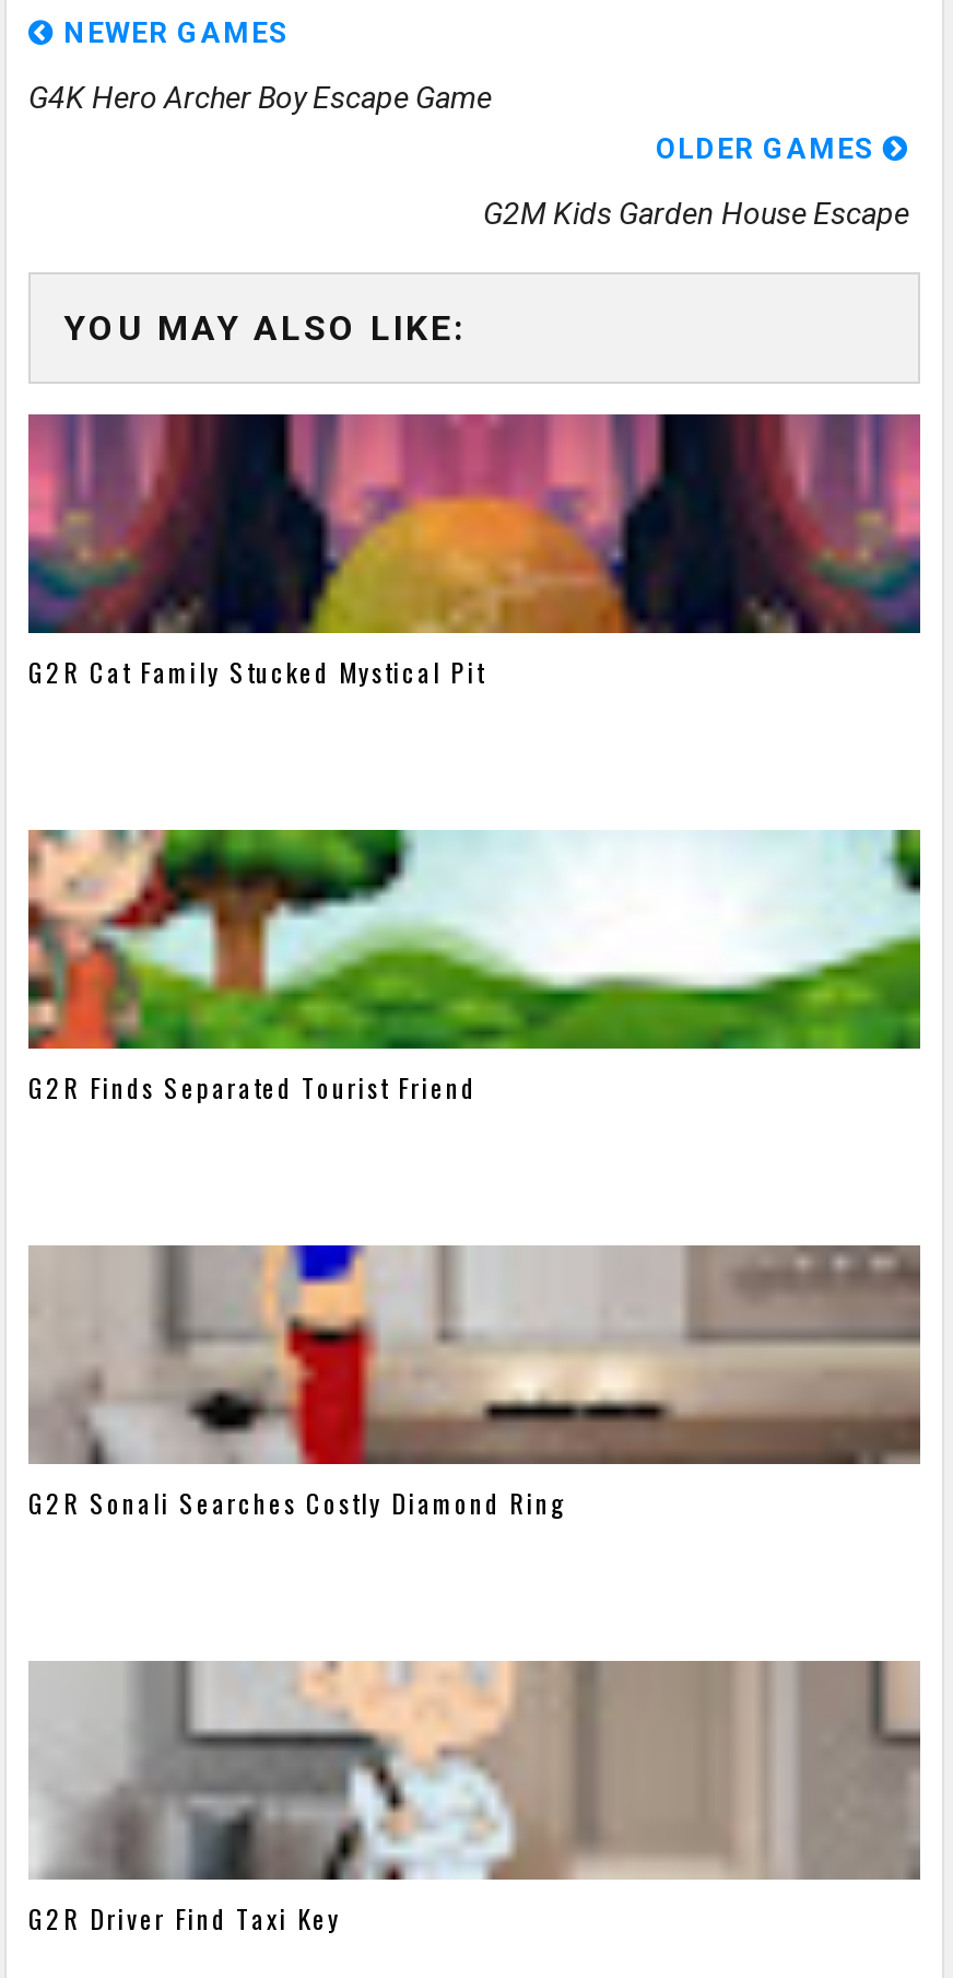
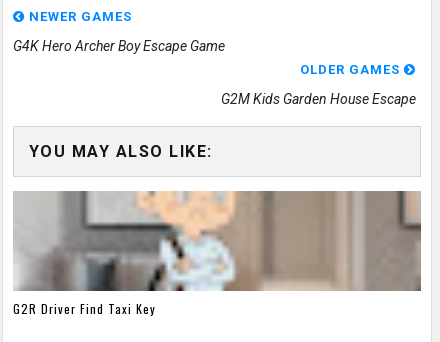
[26,412,922,689] [image] | G2R Cat Family Stucked Mystical Pit -> none
[26,828,922,1104] [image] | G2R Finds Separated Tourist Friend -> none
[26,1243,922,1520] [image] | G2R Sonali Searches Costly Diamond Ring -> none

